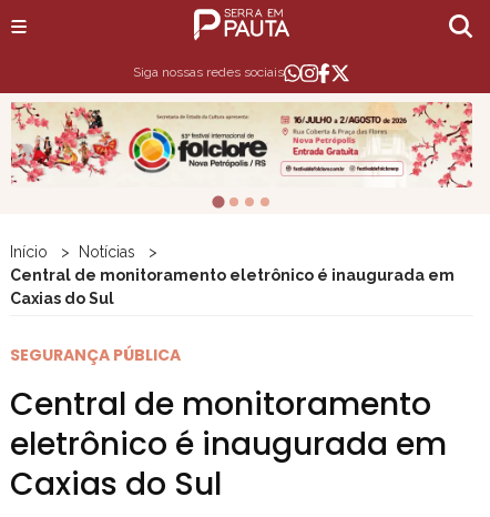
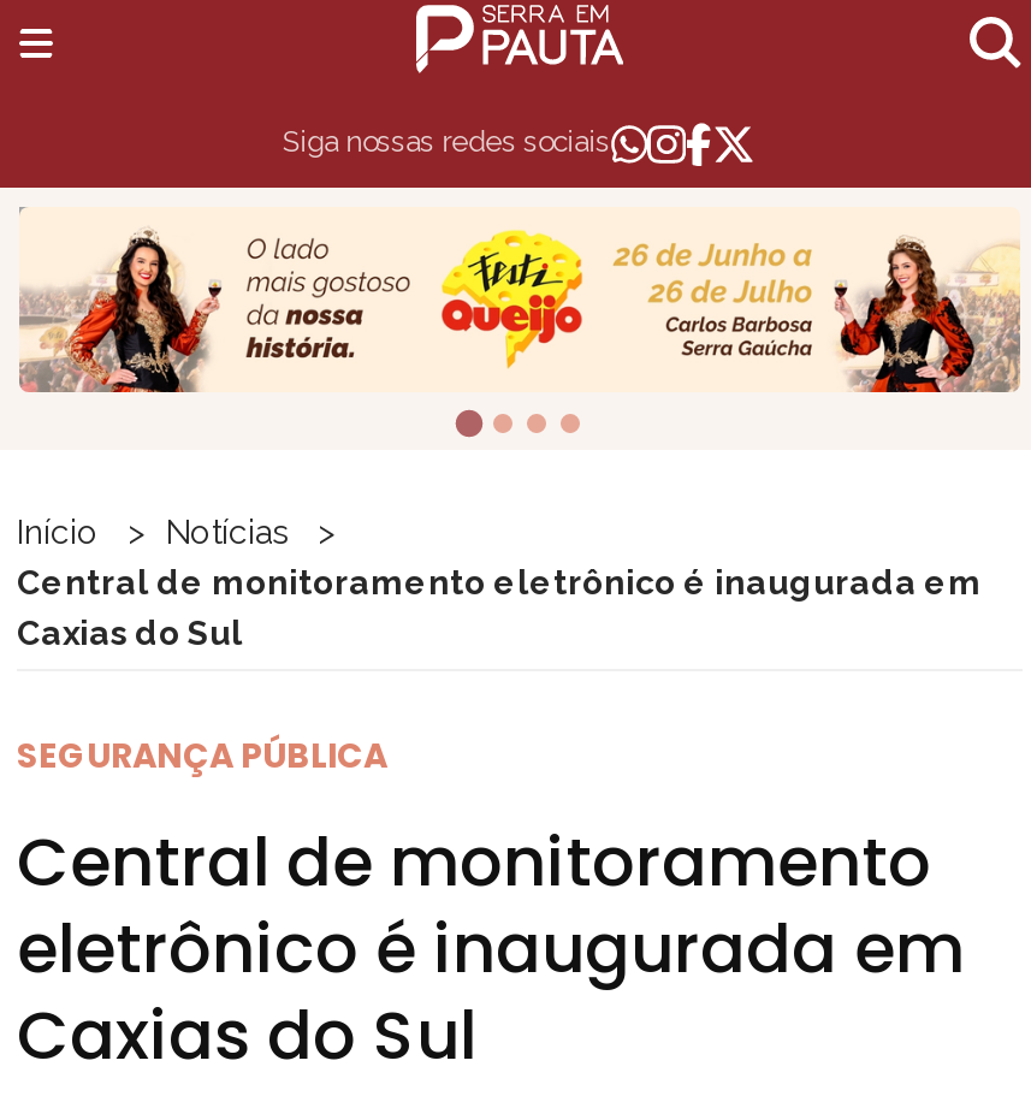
[10,101,473,187] [image] -> [19,207,1020,395] [image]

